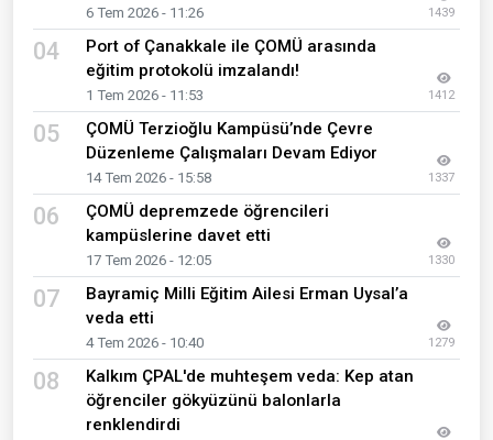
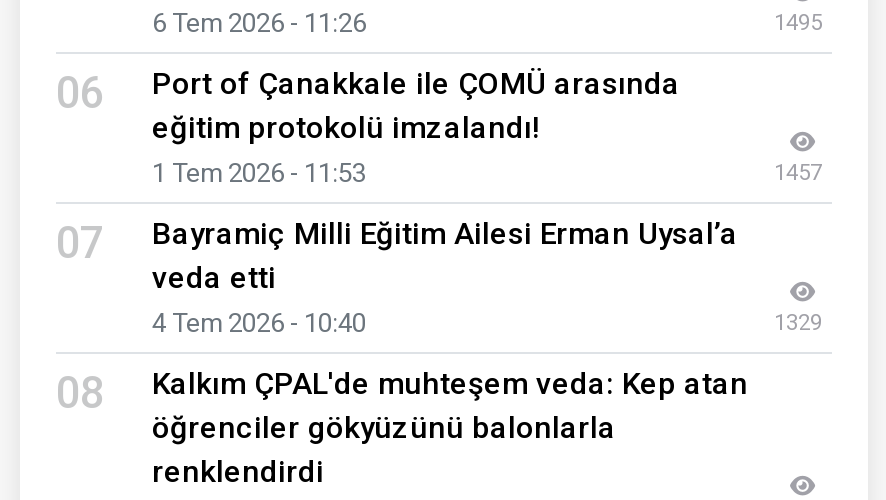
[428,6,454,20] 1439 -> [774,11,822,37] 1495
[33,37,376,65] 04 Port of Çanakkale ile ÇOMÜ arasında -> [56,67,680,119] 06 Port of Çanakkale ile ÇOMÜ arasında
[33,88,454,269] 1412 | 05 | ÇOMÜ Terzioğlu Kampüsü’nde Çevre | Düzenleme Çalışmaları Devam Ediyor | 14 Tem 2026 - 15:58 | 1337 | 06 | ÇOMÜ depremzede öğrencileri | kampüslerine davet etti | 17 Tem 2026 - 12:05 | 1330 -> [774,161,822,187] 1457
[428,336,454,350] 1279 -> [774,311,822,337] 1329

